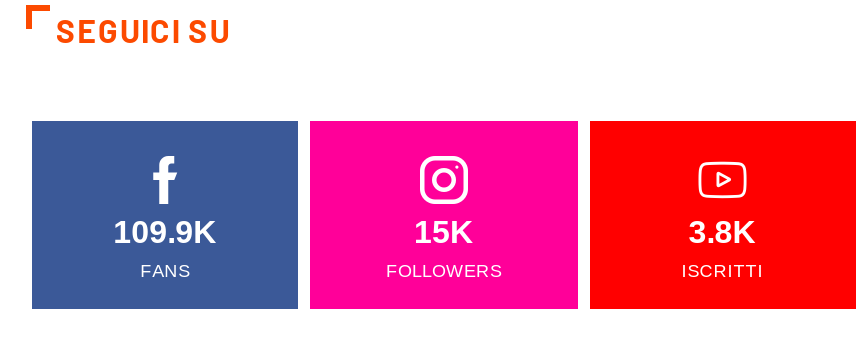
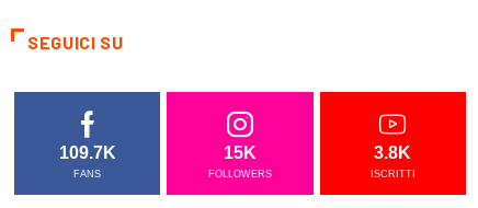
[113,214,217,248] 109.9K -> [59,144,116,162] 109.7K

